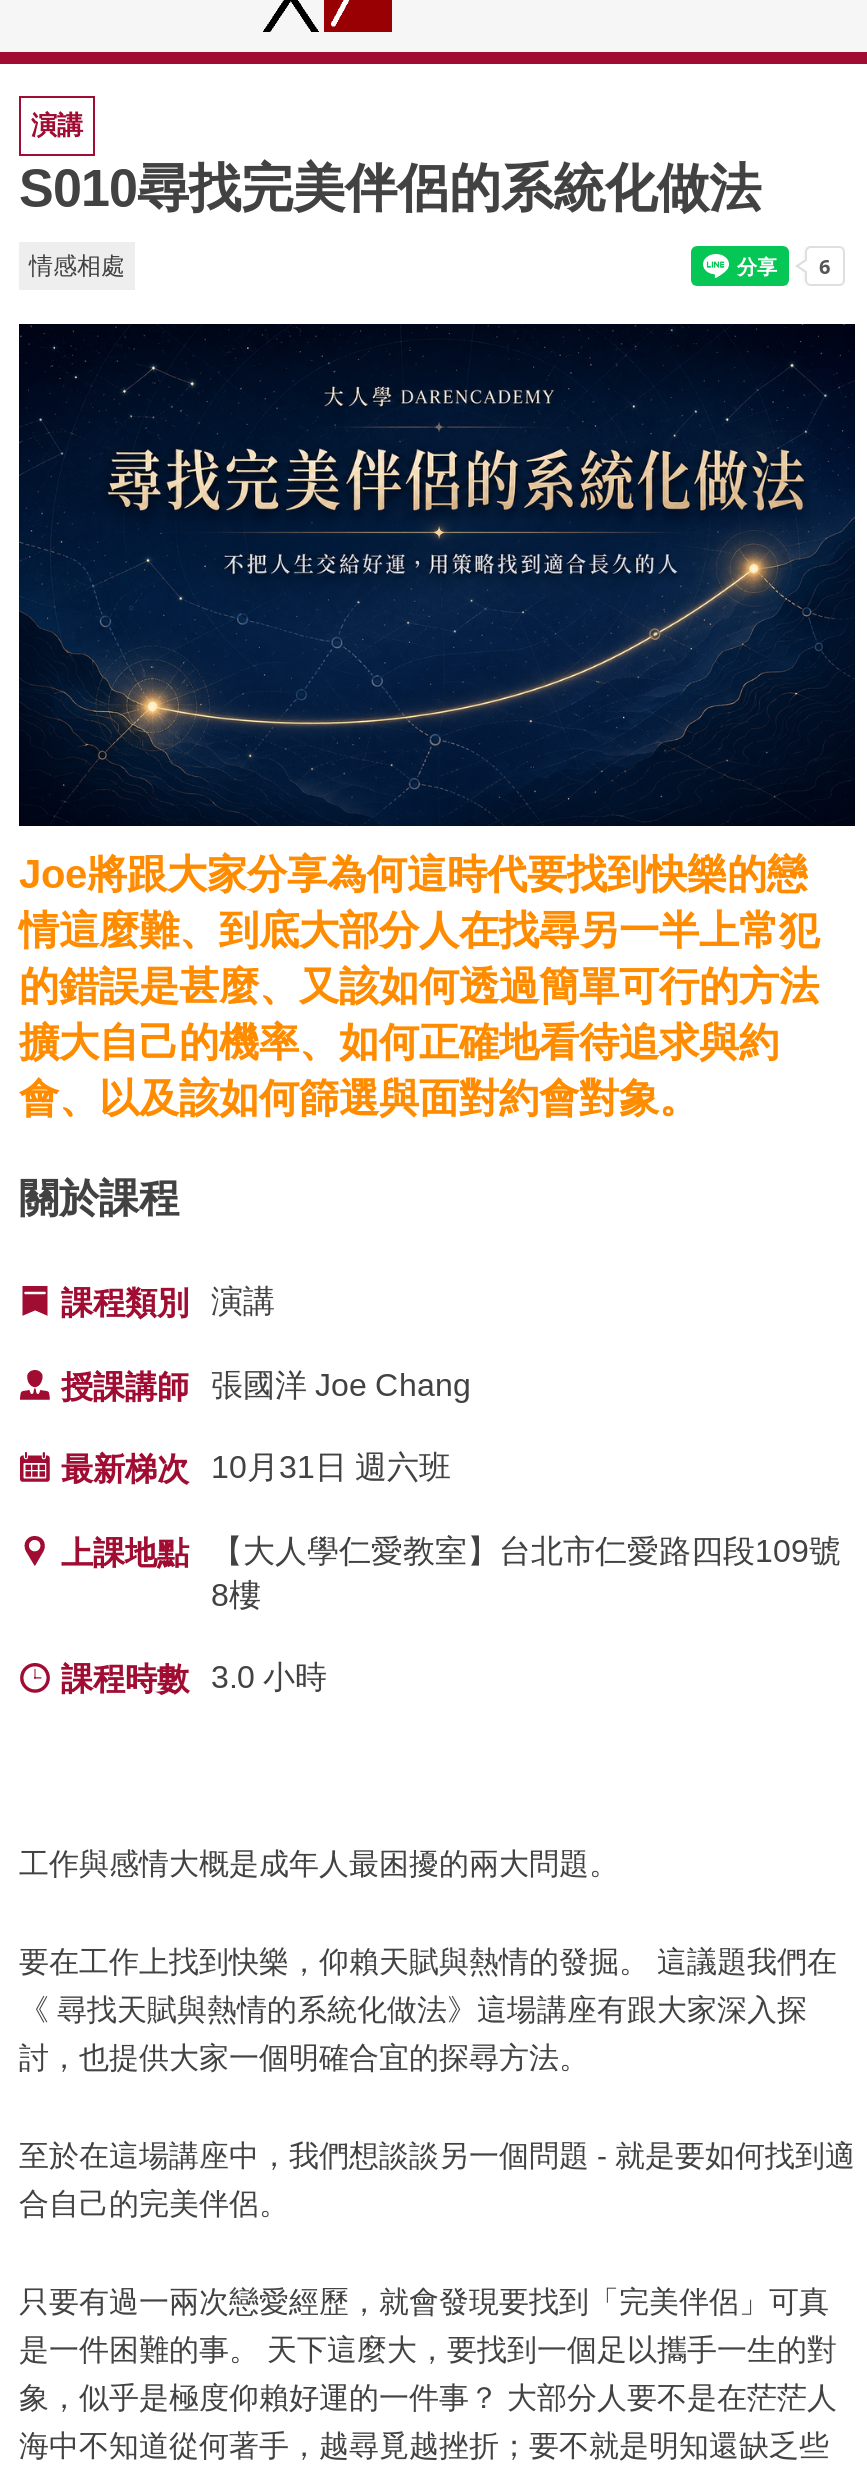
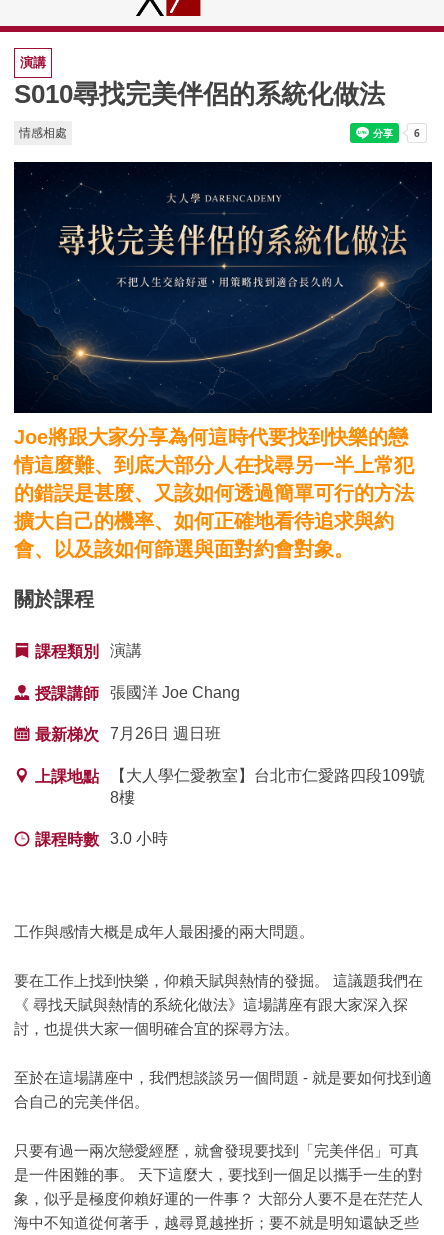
[61,1451,451,1486] 最新梯次 10月31日 週六班 -> [35,725,221,743] 最新梯次 7月26日 週日班

